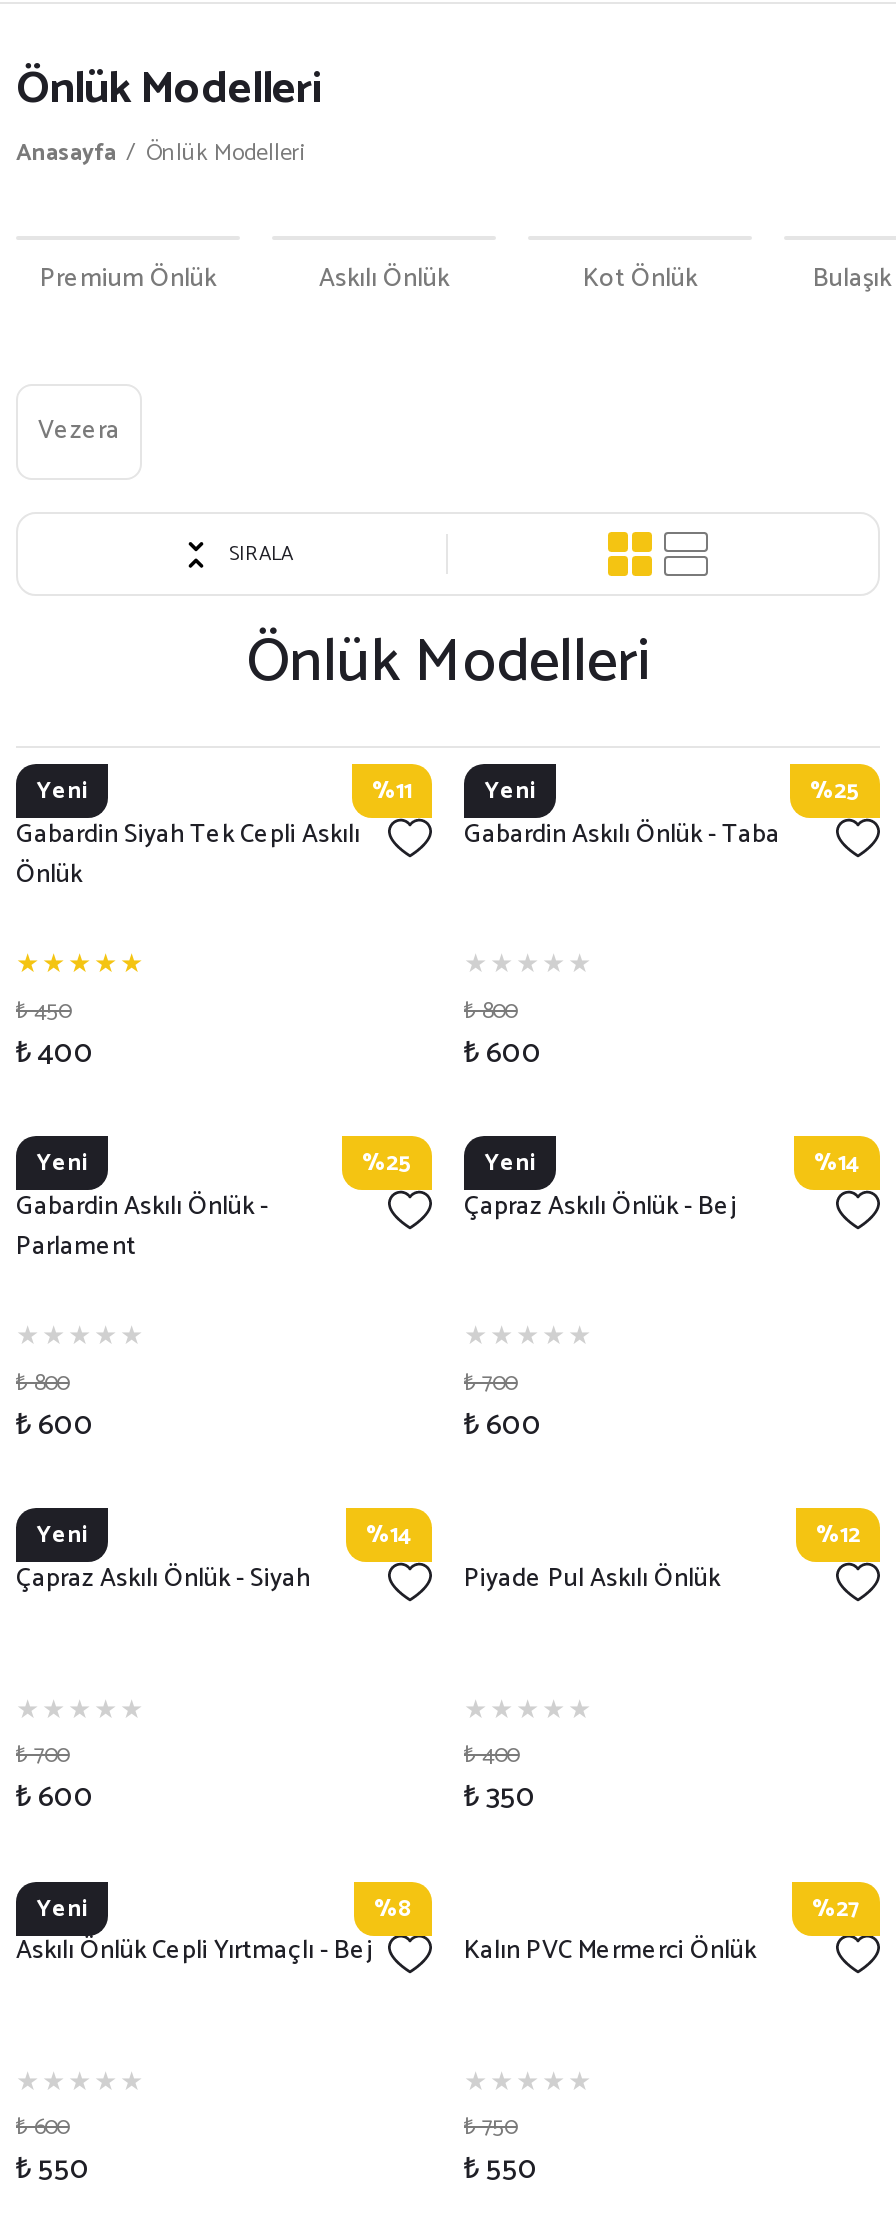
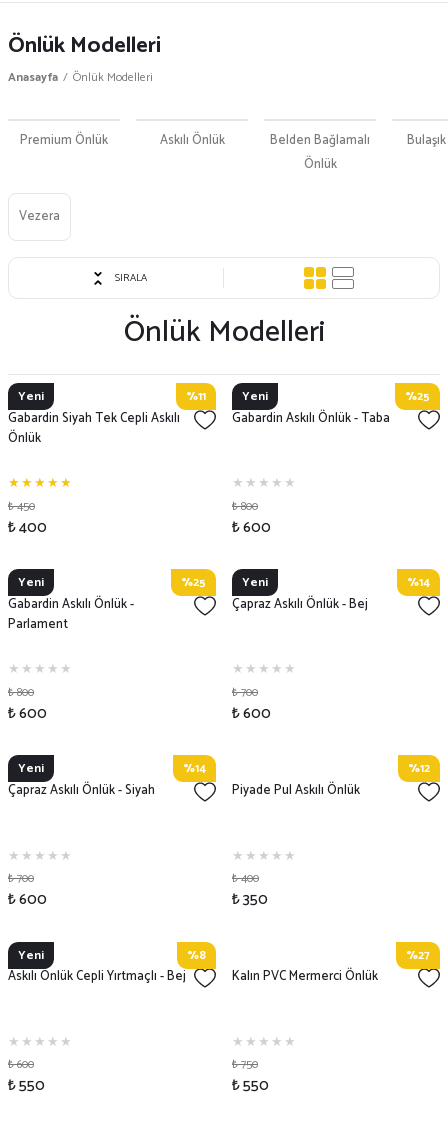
[583,258,697,300] Kot Önlük -> [270,130,370,175] Belden Bağlamalı | Önlük

